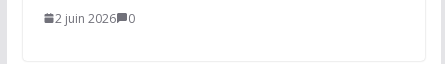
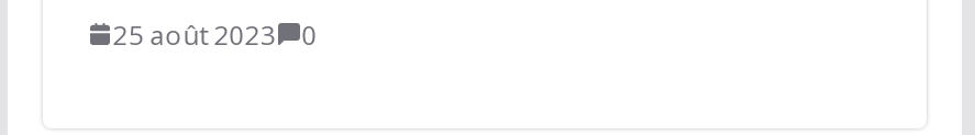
[55,10,135,27] 2 juin 2026 0 -> [113,16,317,53] 25 août 2023 0

